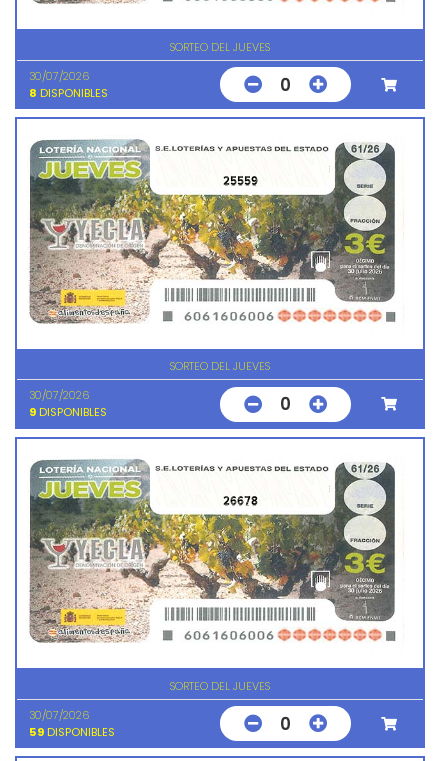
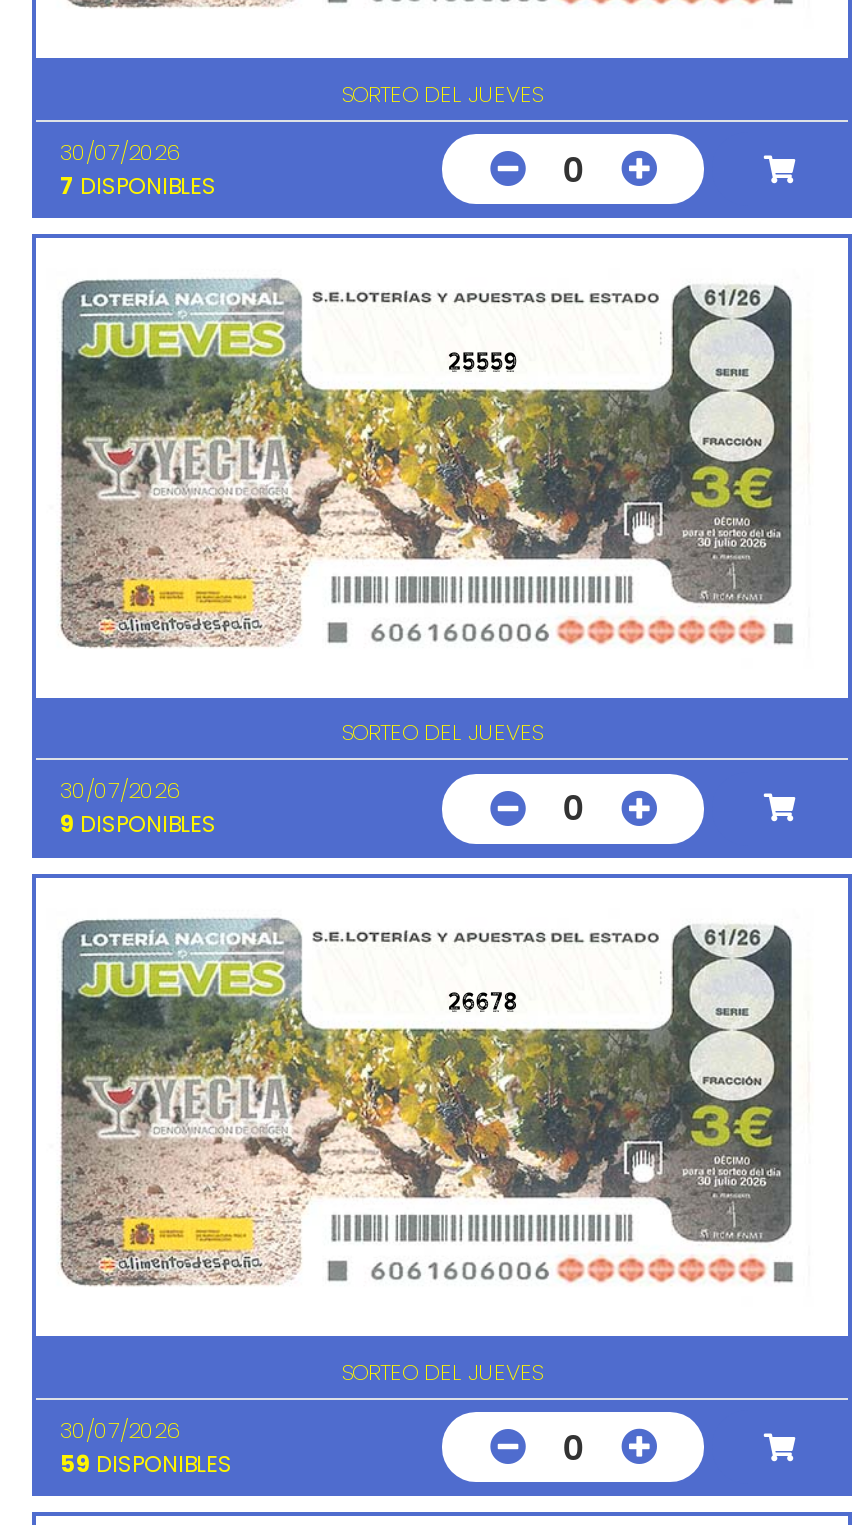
[29,85,108,101] 8 DISPONIBLES -> [60,169,216,201] 7 DISPONIBLES

